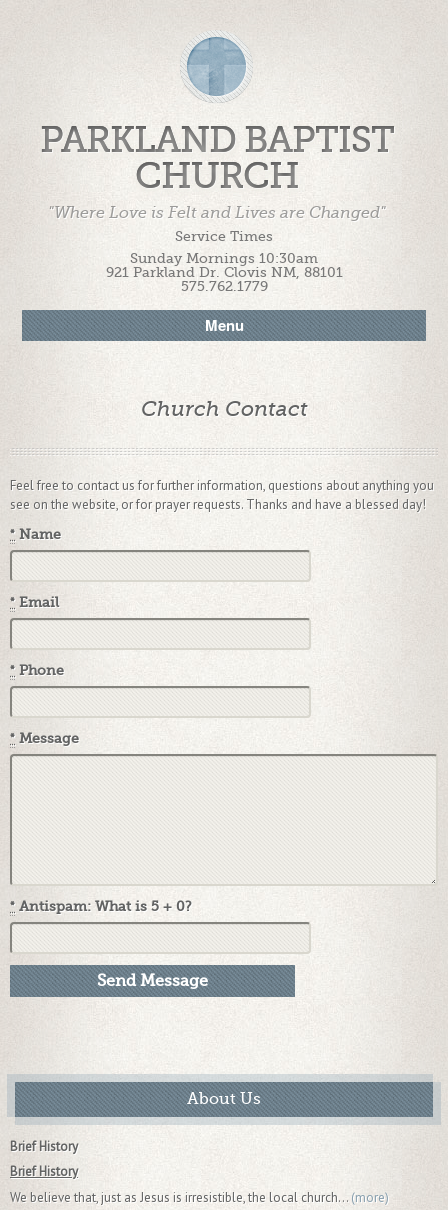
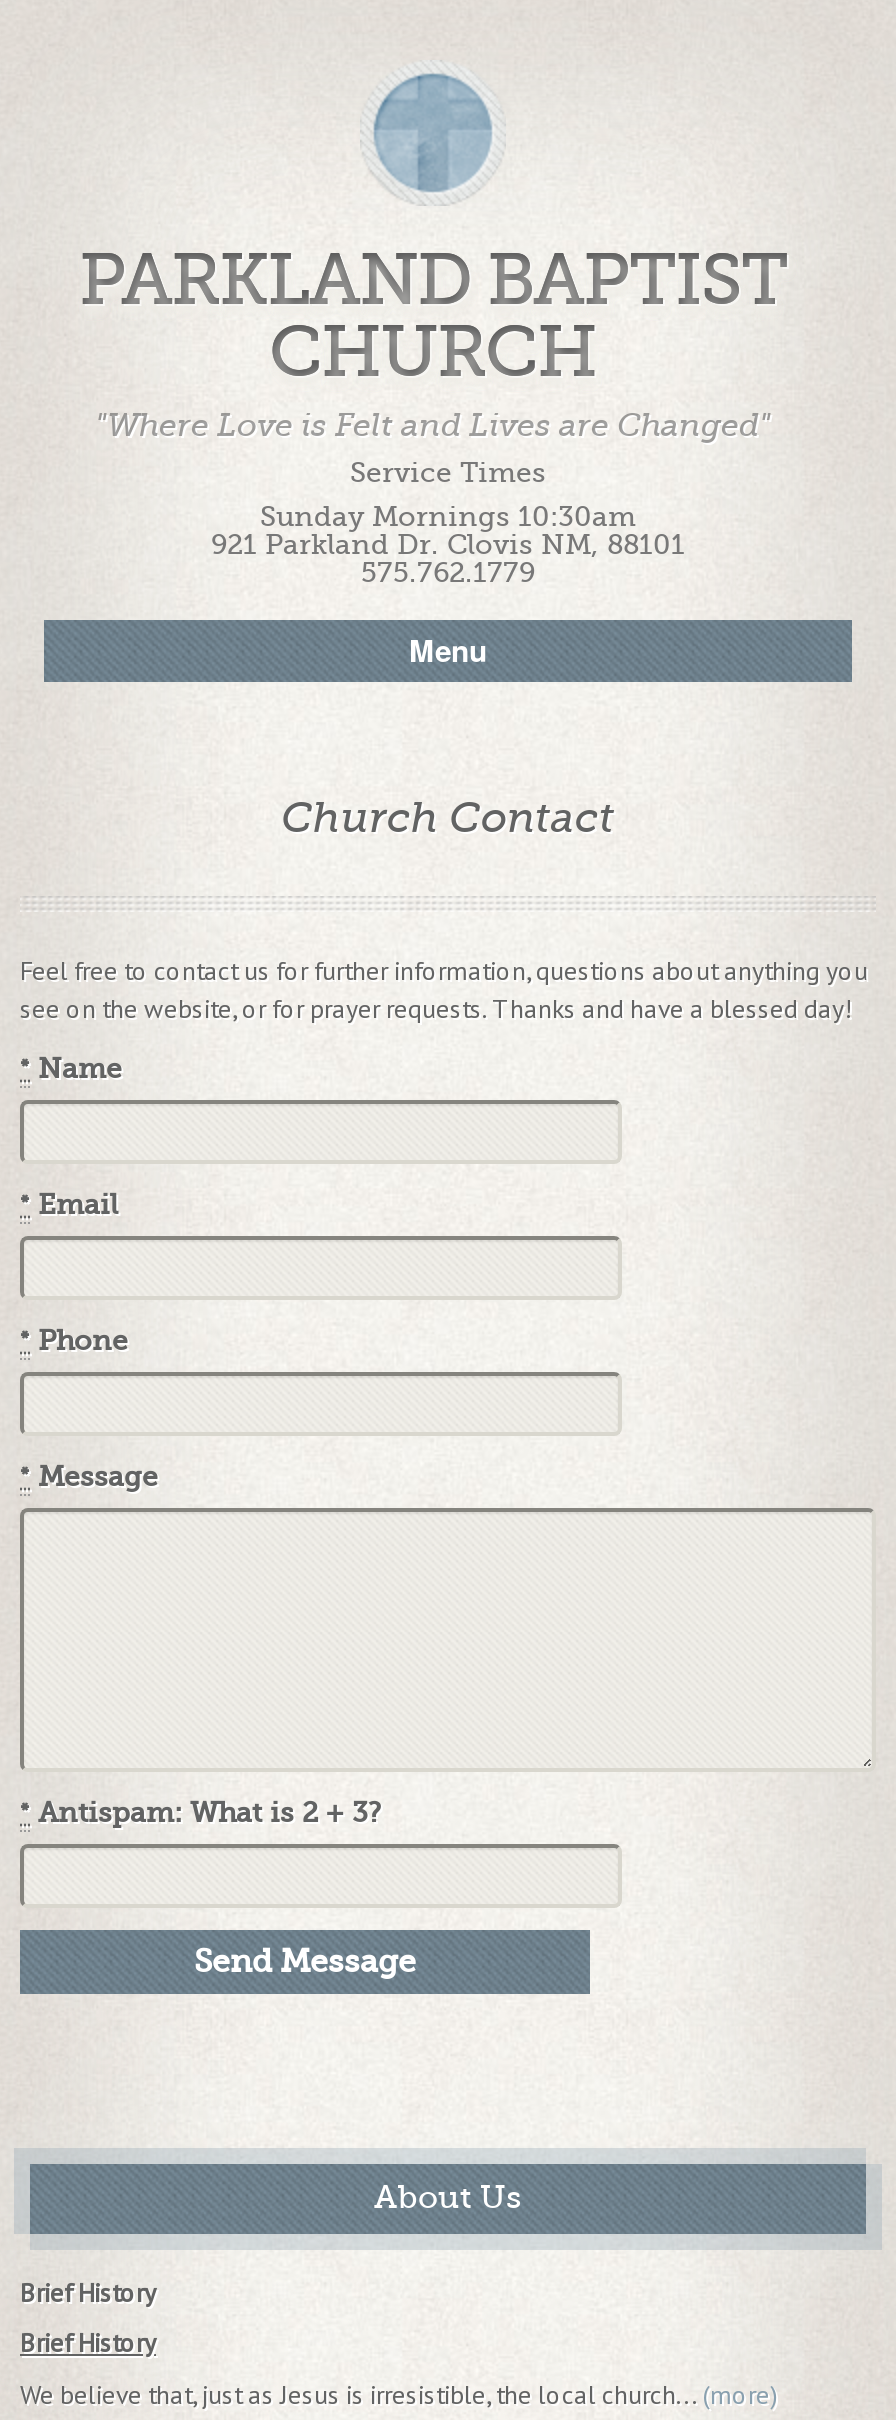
[10,897,192,914] * Antispam: What is 5 + 0? -> [20,1795,382,1829] * Antispam: What is 2 + 3?

